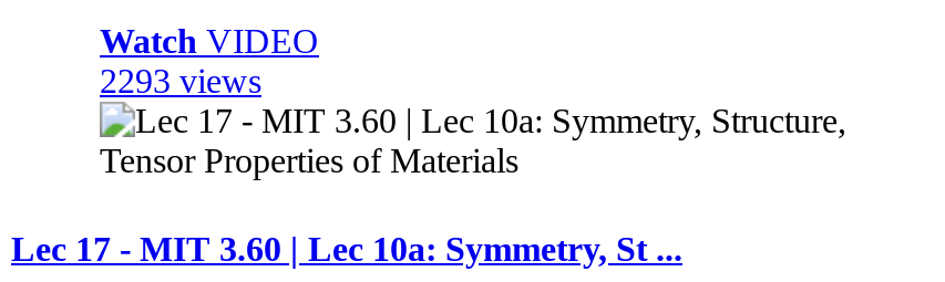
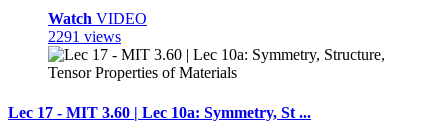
[100,63,261,100] 2293 views -> [48,28,121,45] 2291 views

